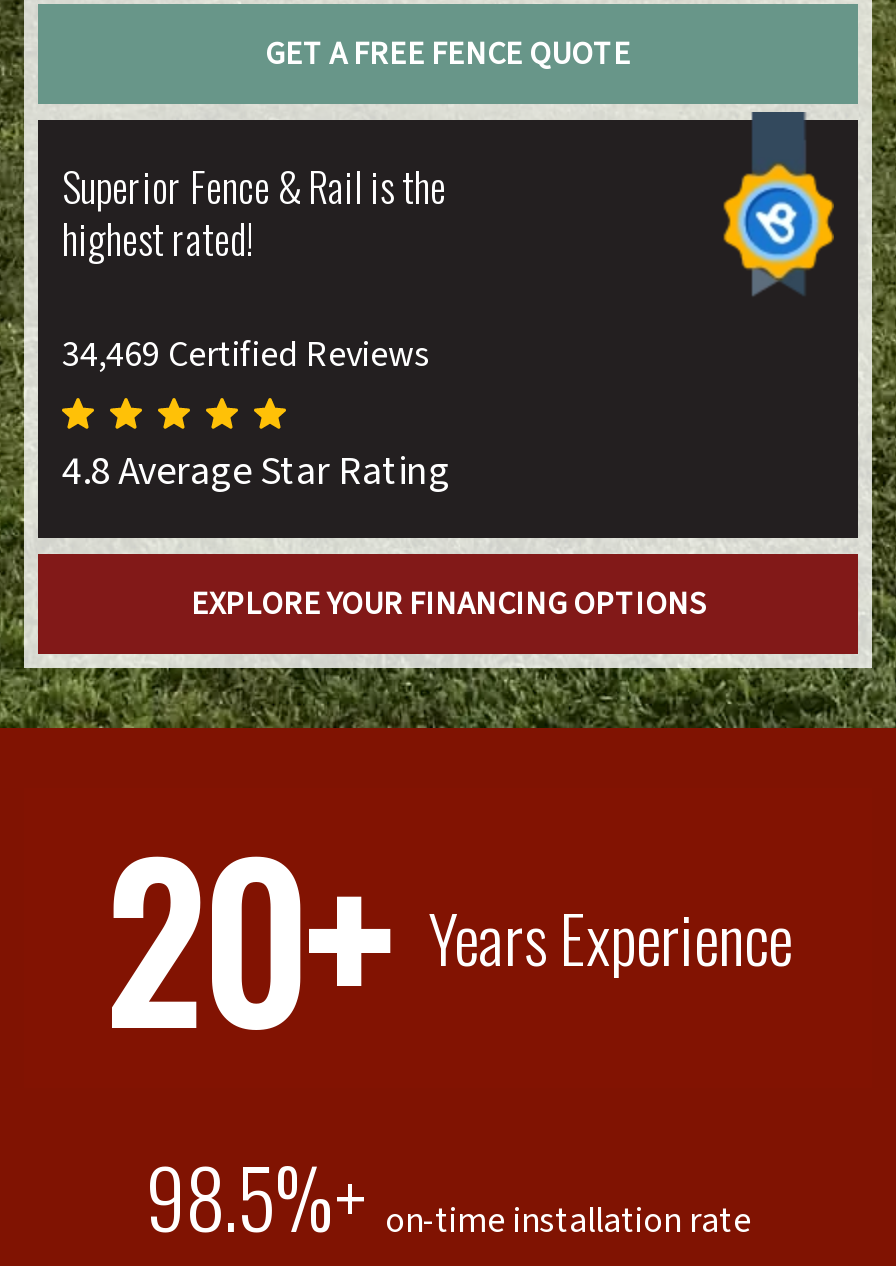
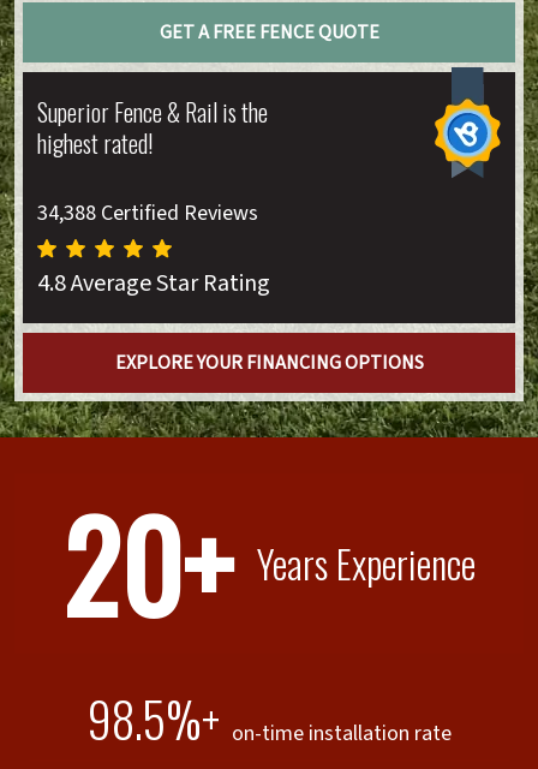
[62,330,430,380] 34,469 Certified Reviews -> [37,198,258,228] 34,388 Certified Reviews

